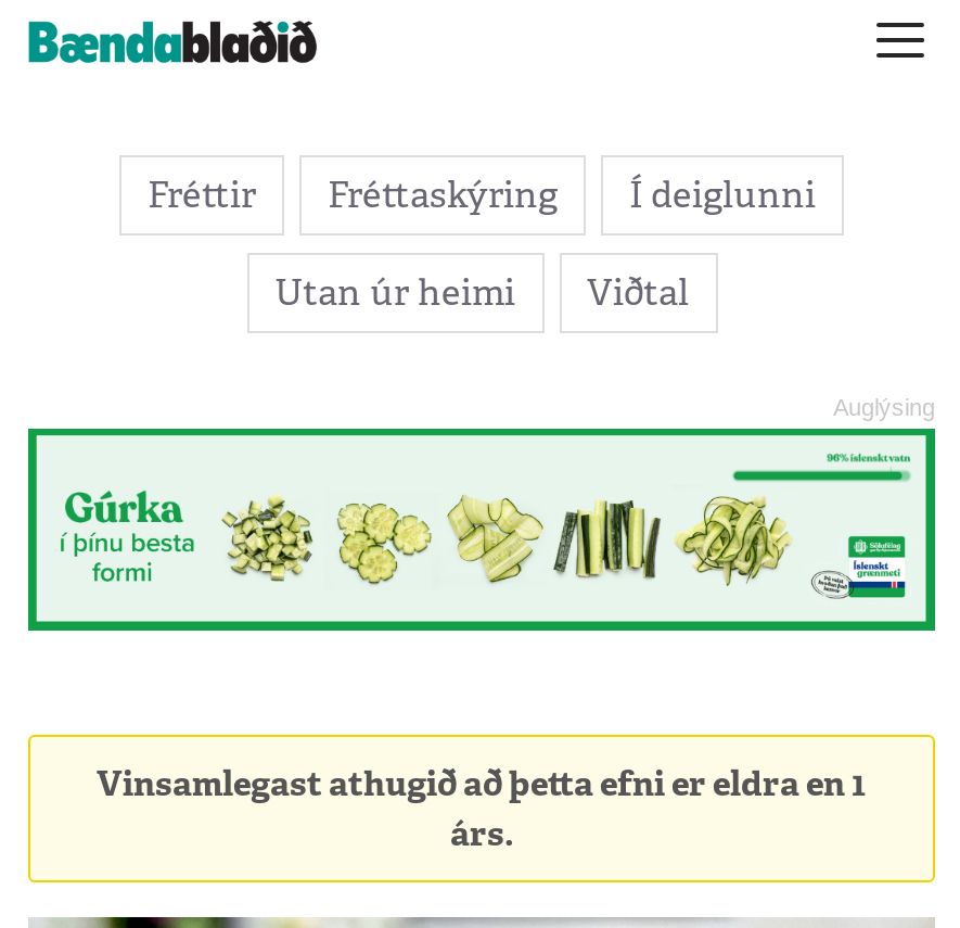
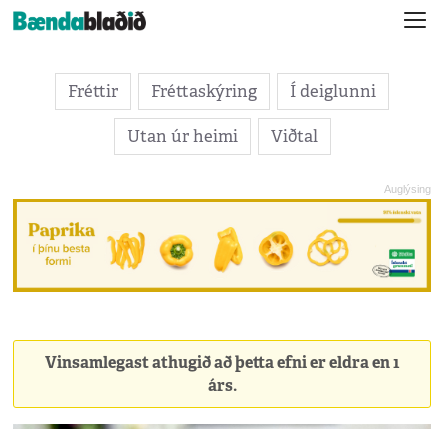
[26,427,937,633] [image] -> [12,198,432,293] [image]

